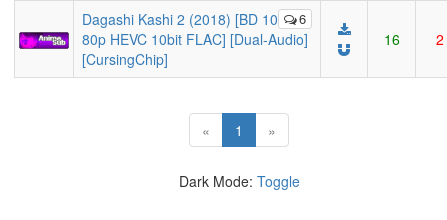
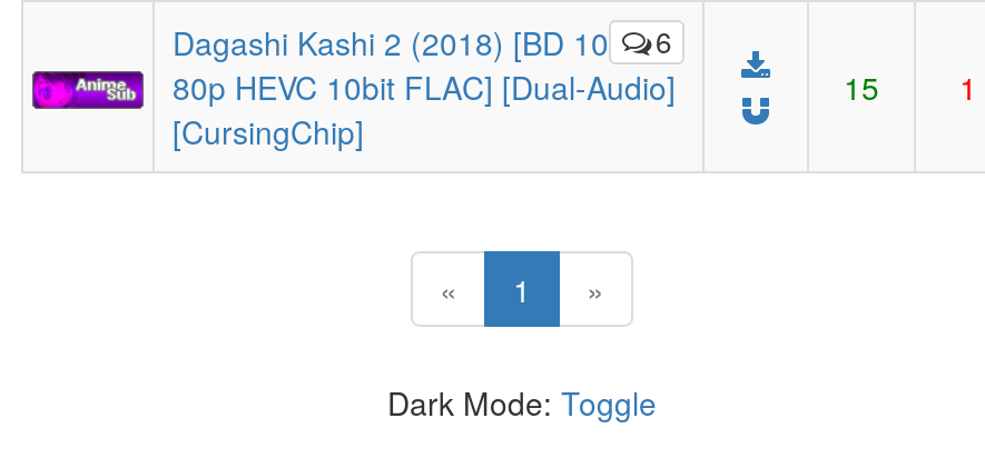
[383,29,399,49] 16 -> [844,64,879,109] 15
[435,29,443,49] 2 -> [959,64,977,109] 1

